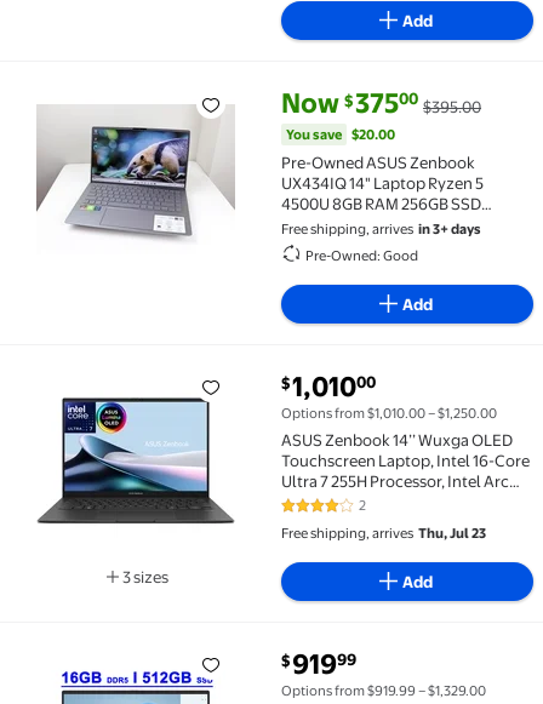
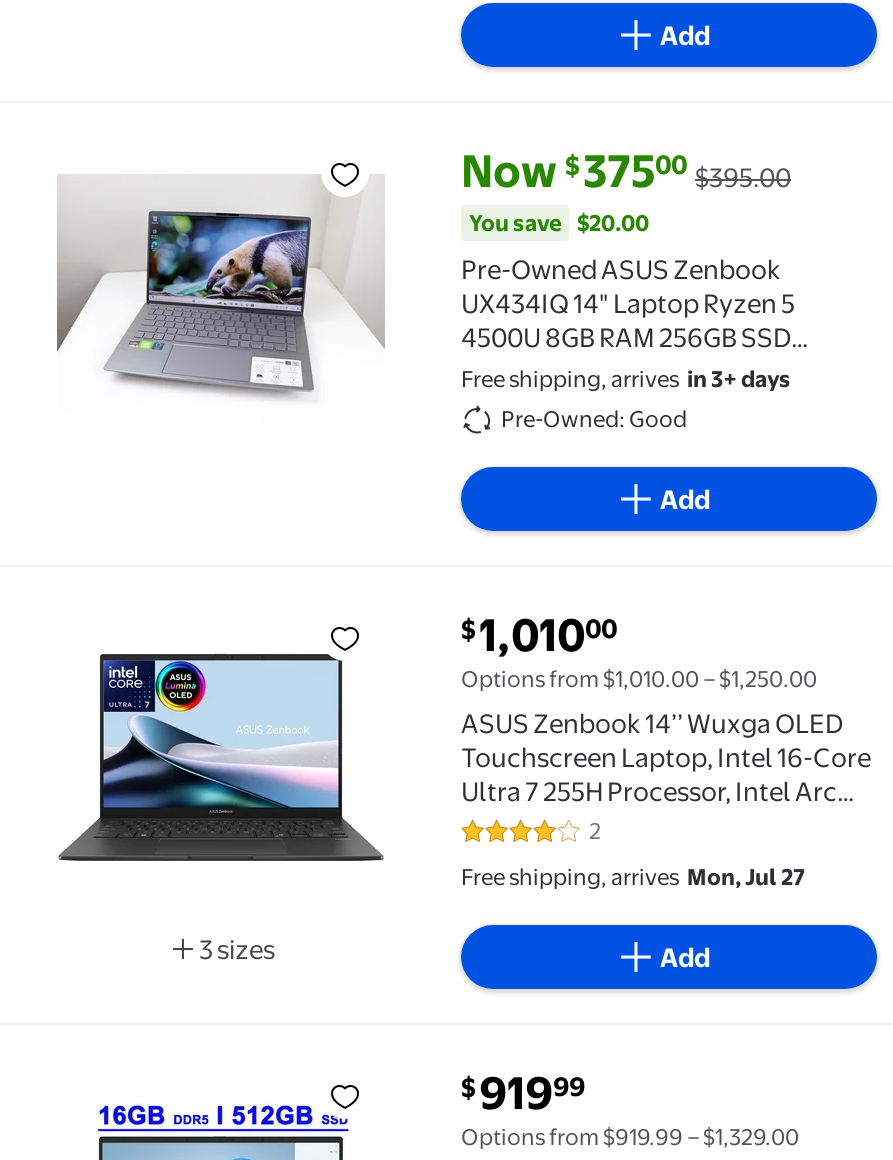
[281,524,486,541] Free shipping, arrives Thu, Jul 23 -> [461,863,805,891] Free shipping, arrives Mon, Jul 27

